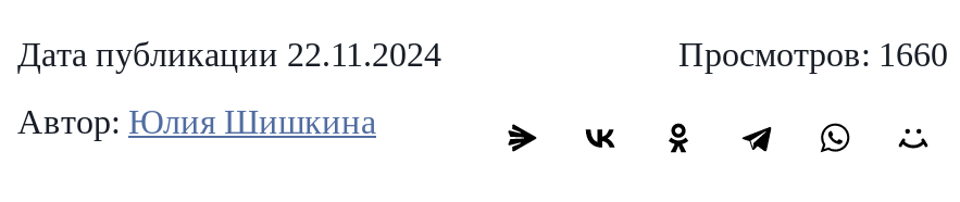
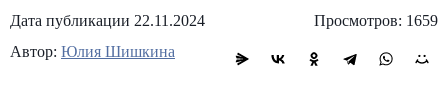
[678,36,948,73] Просмотров: 1660 -> [314,12,438,29] Просмотров: 1659

